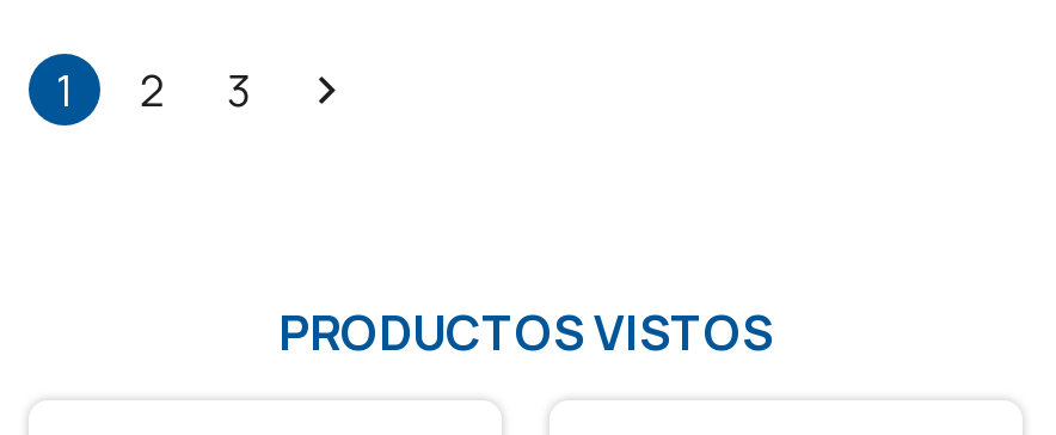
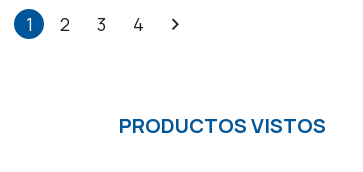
none -> [133,12,144,36] 4

